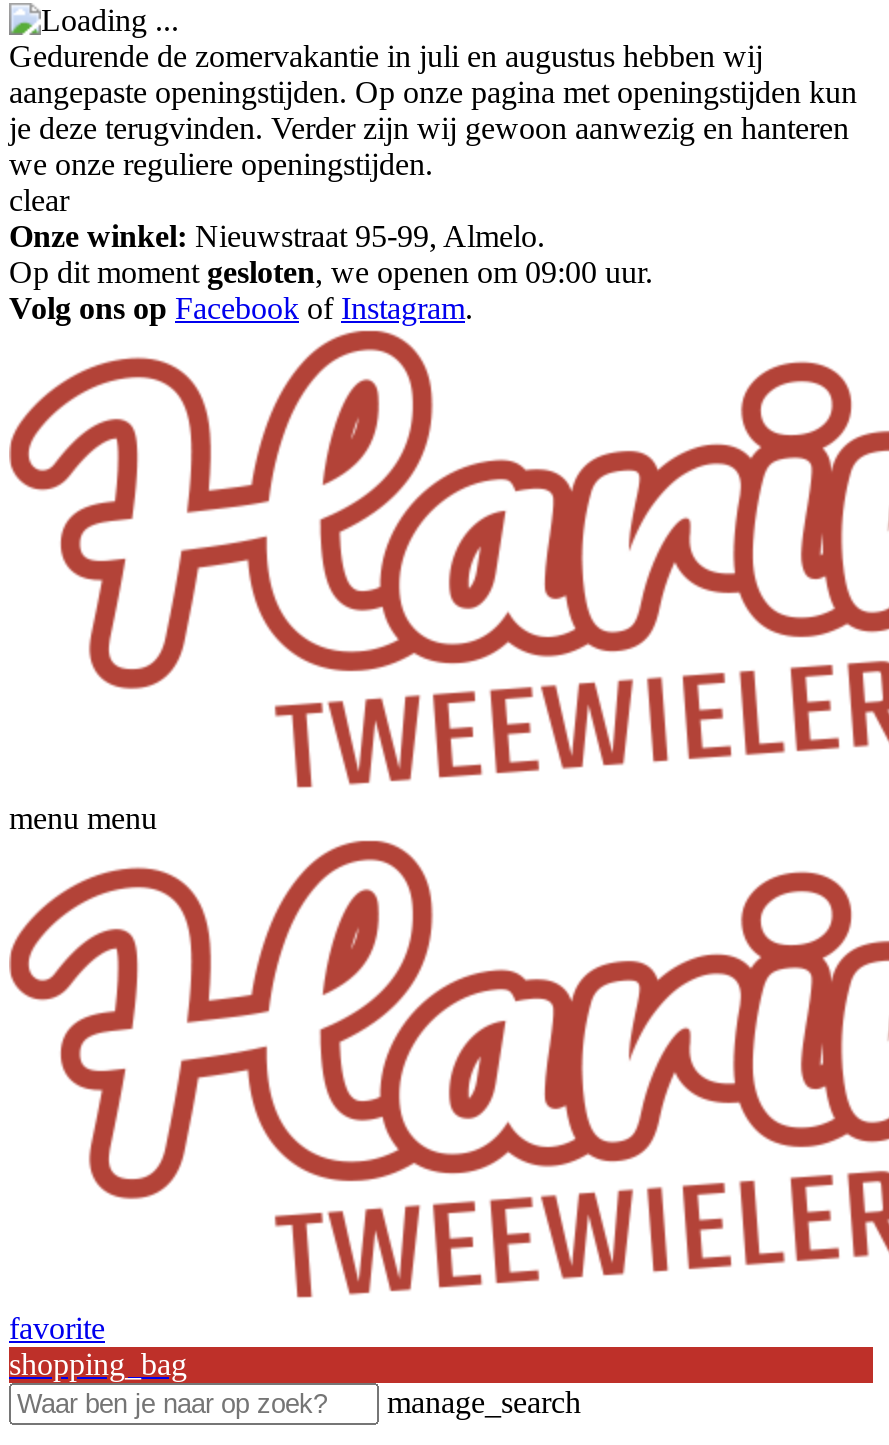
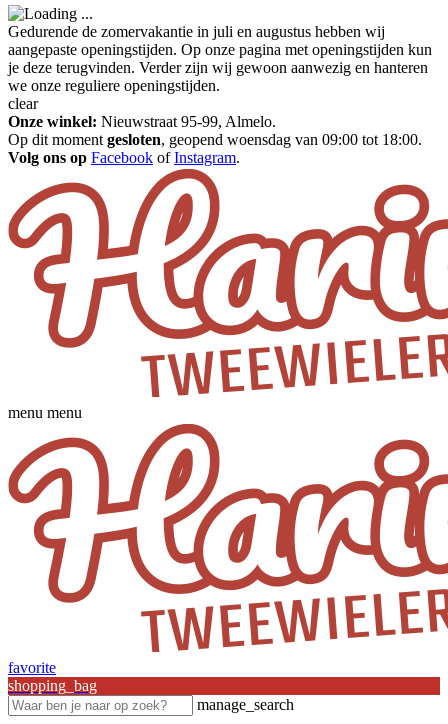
[9,255,653,289] Op dit moment gesloten, we openen om 09:00 uur. -> [8,131,422,148] Op dit moment gesloten, geopend woensdag van 09:00 tot 18:00.

